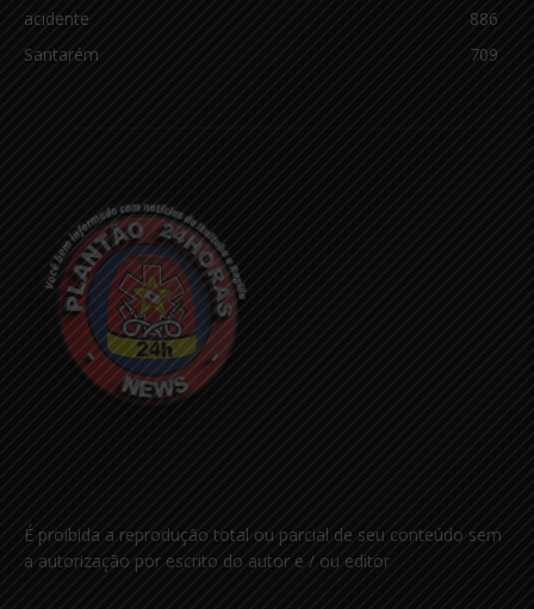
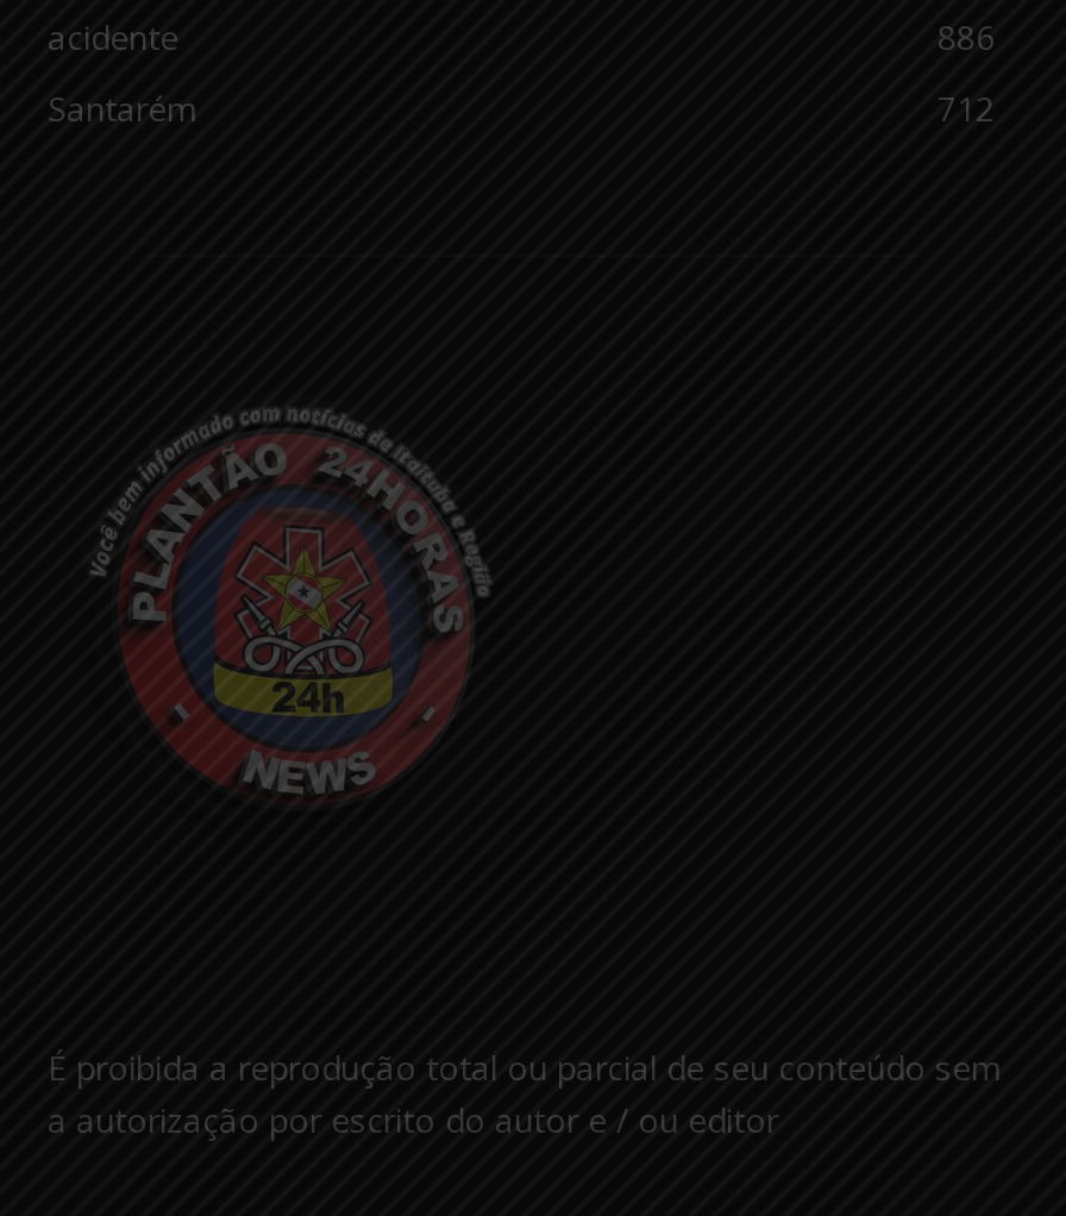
[470,43,498,66] 709 -> [938,86,995,131] 712

